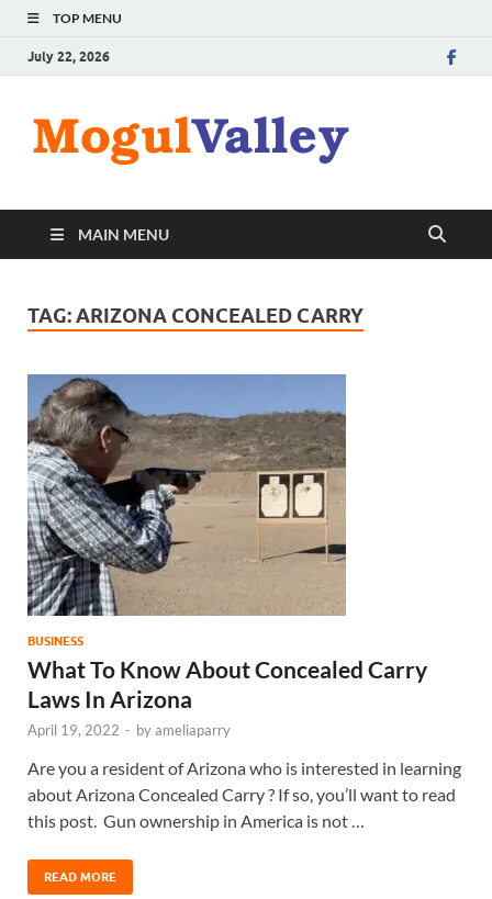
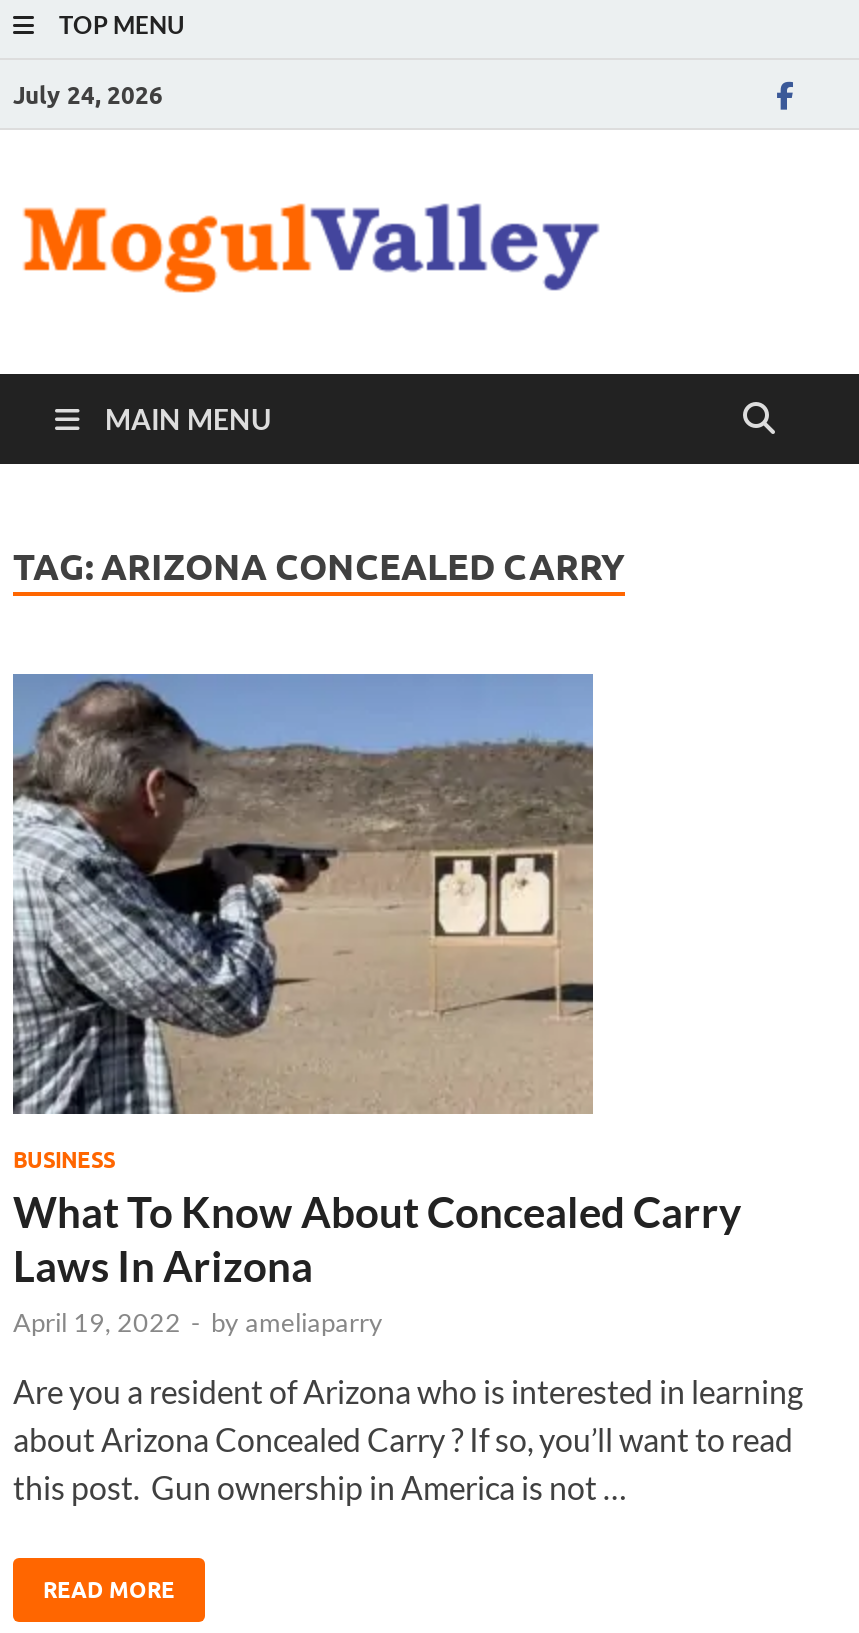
[27,48,110,64] July 22, 2026 -> [13,79,163,109] July 24, 2026

